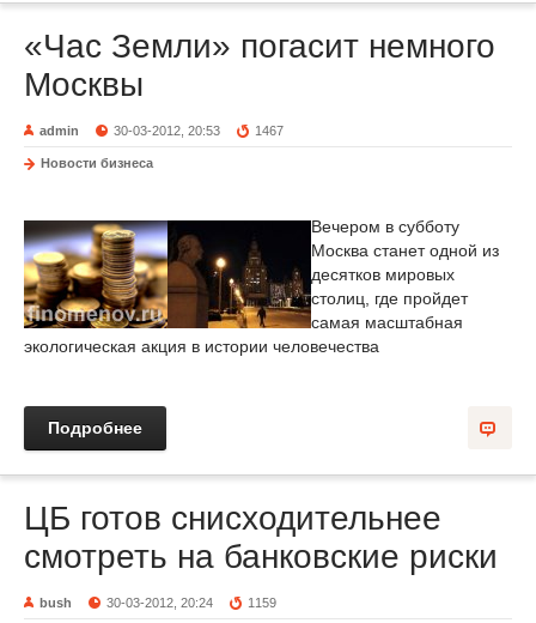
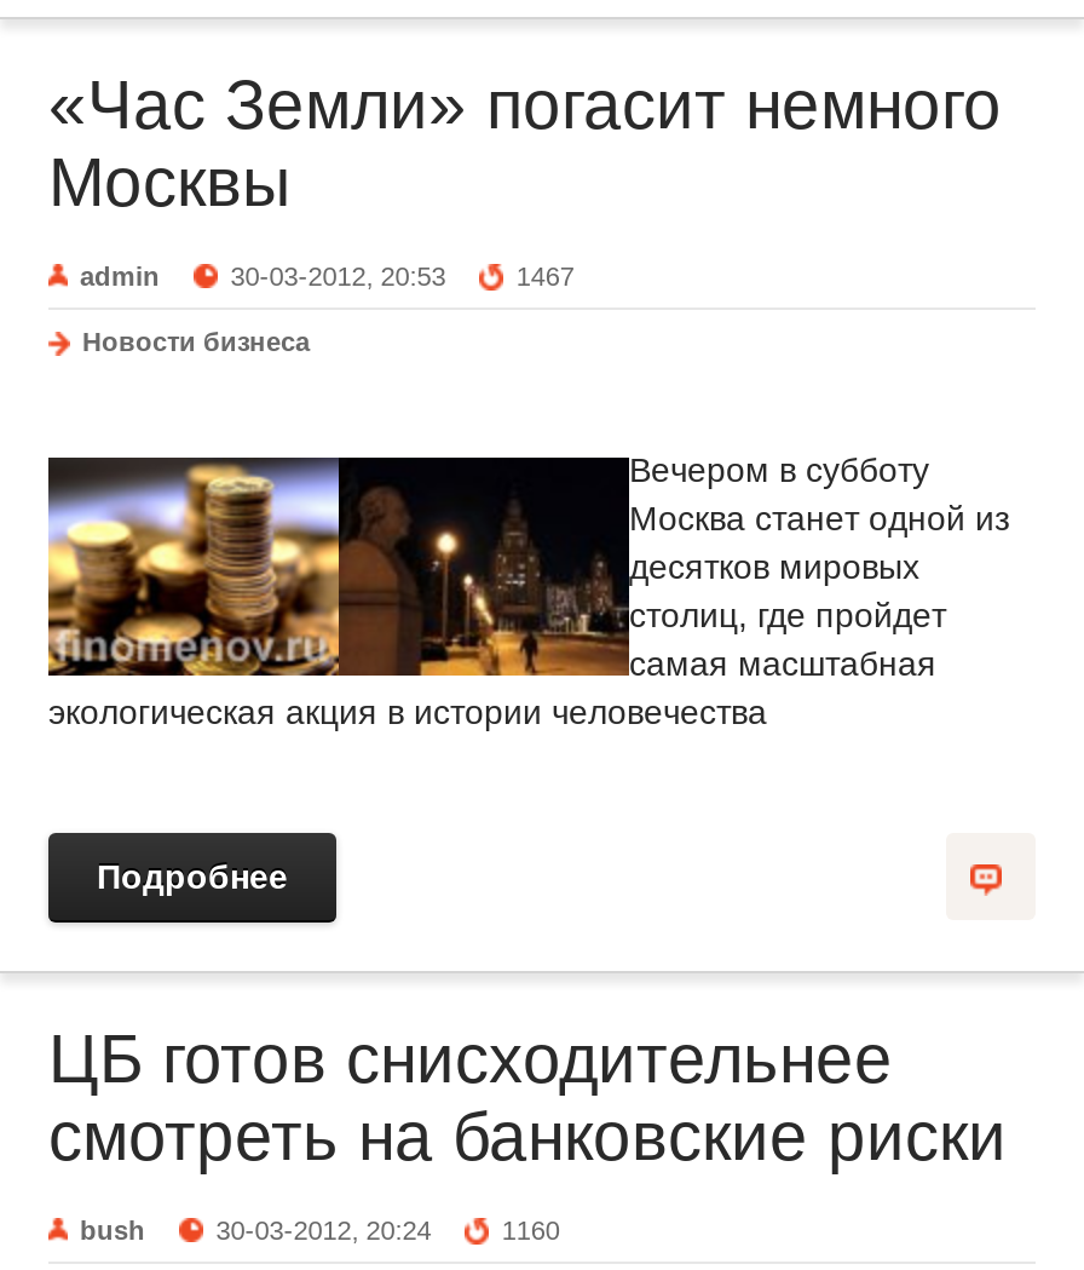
[248,595,277,610] 1159 -> [502,1216,560,1245] 1160

